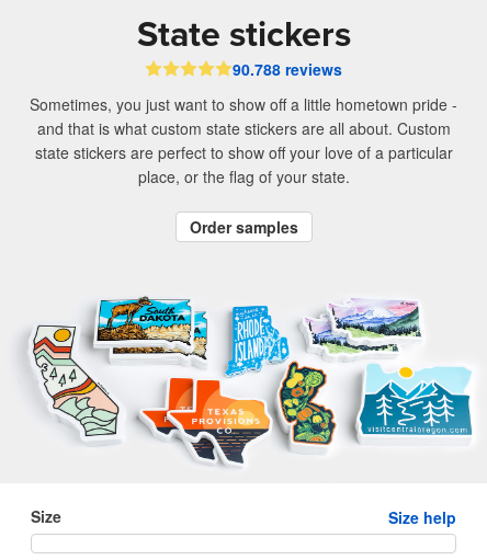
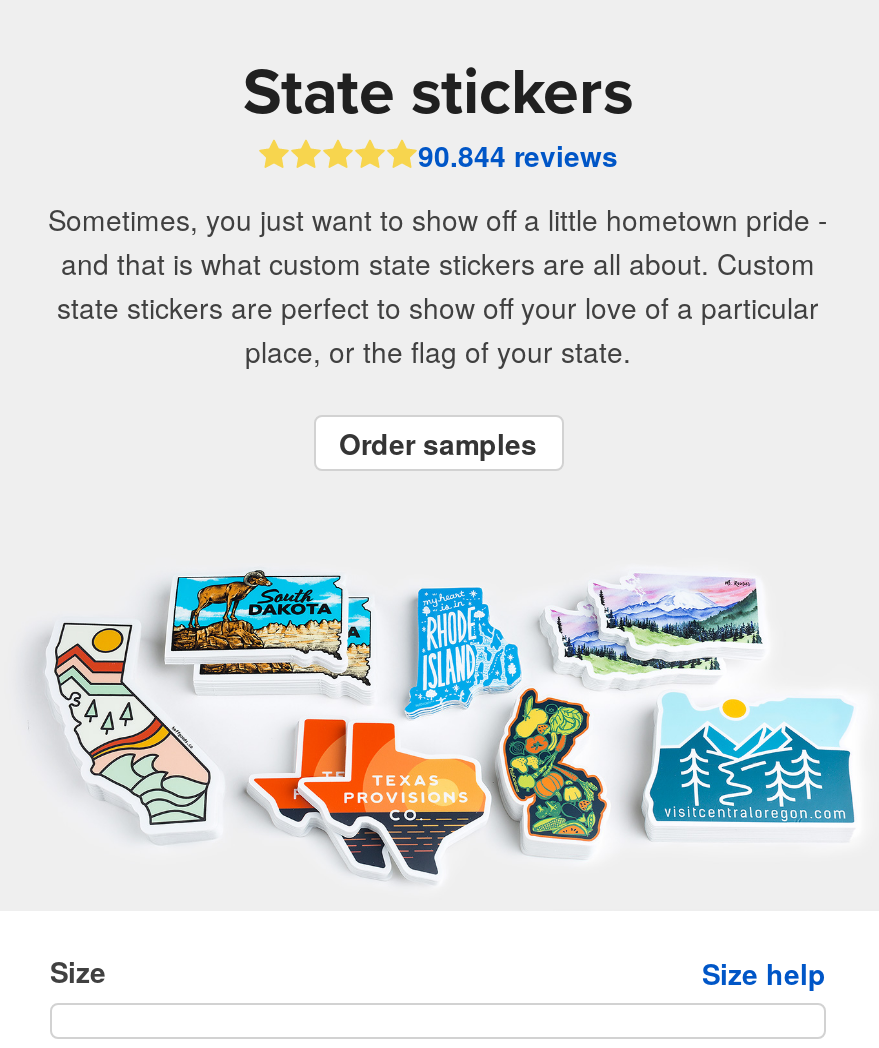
[233,58,342,80] 90.788 reviews -> [418,135,618,175] 90.844 reviews

